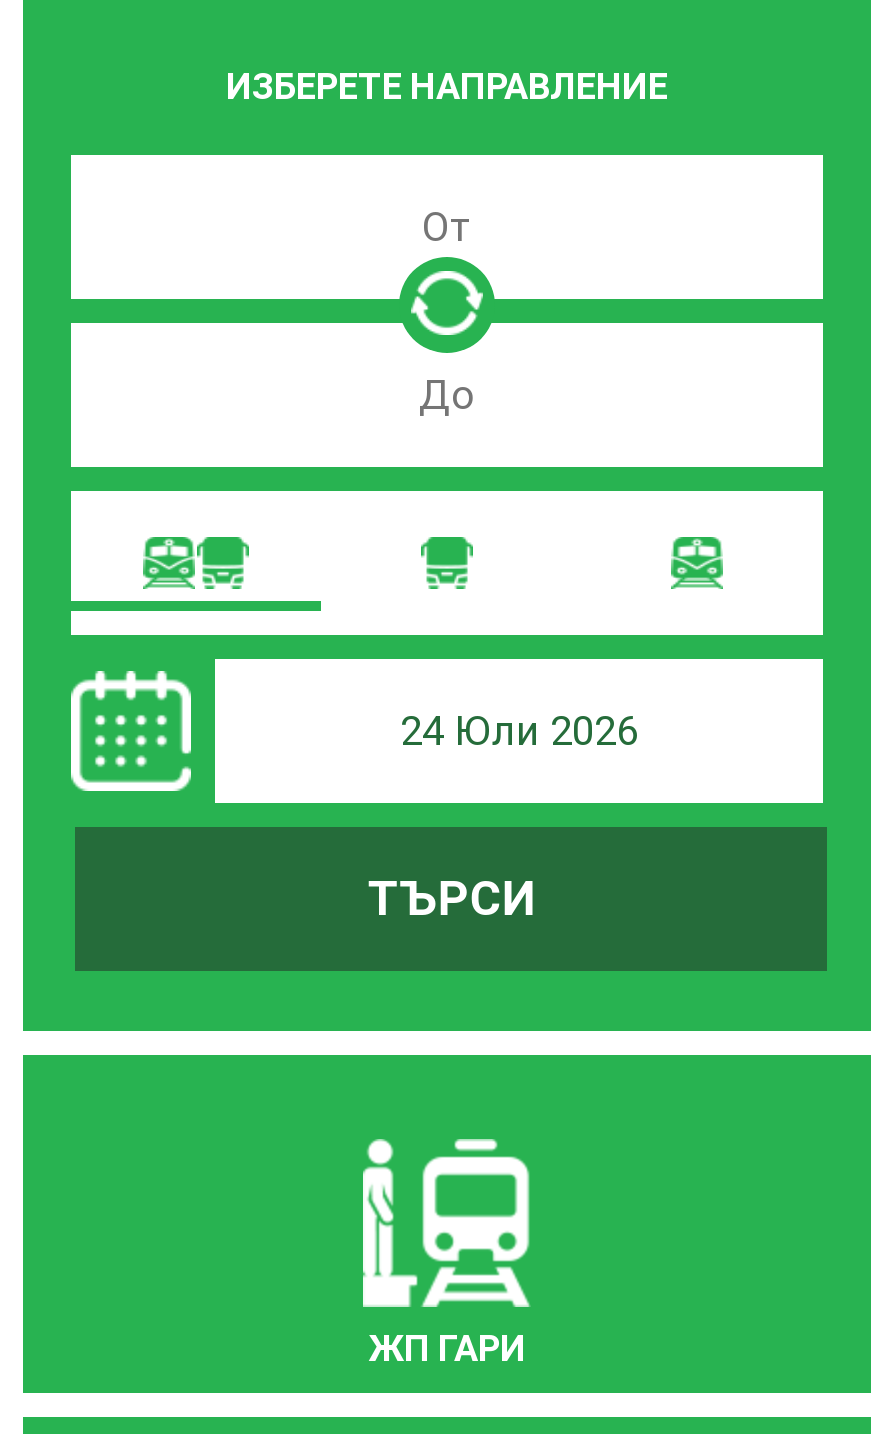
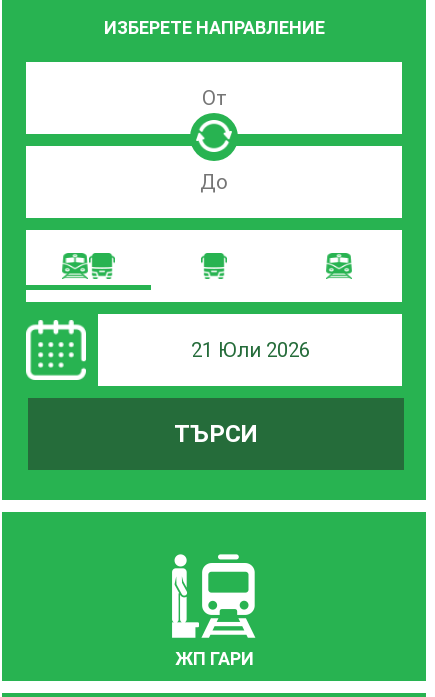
[400,707,638,755] 24 Юли 2026 -> [190,338,309,362] 21 Юли 2026

